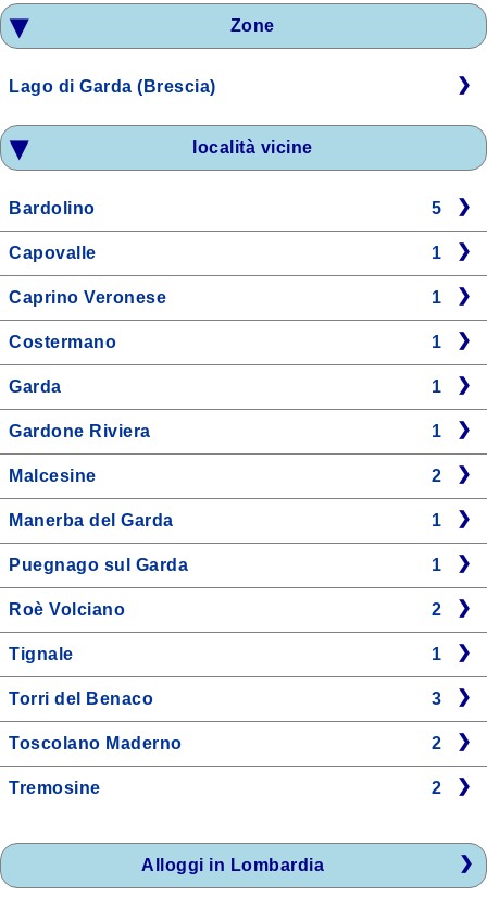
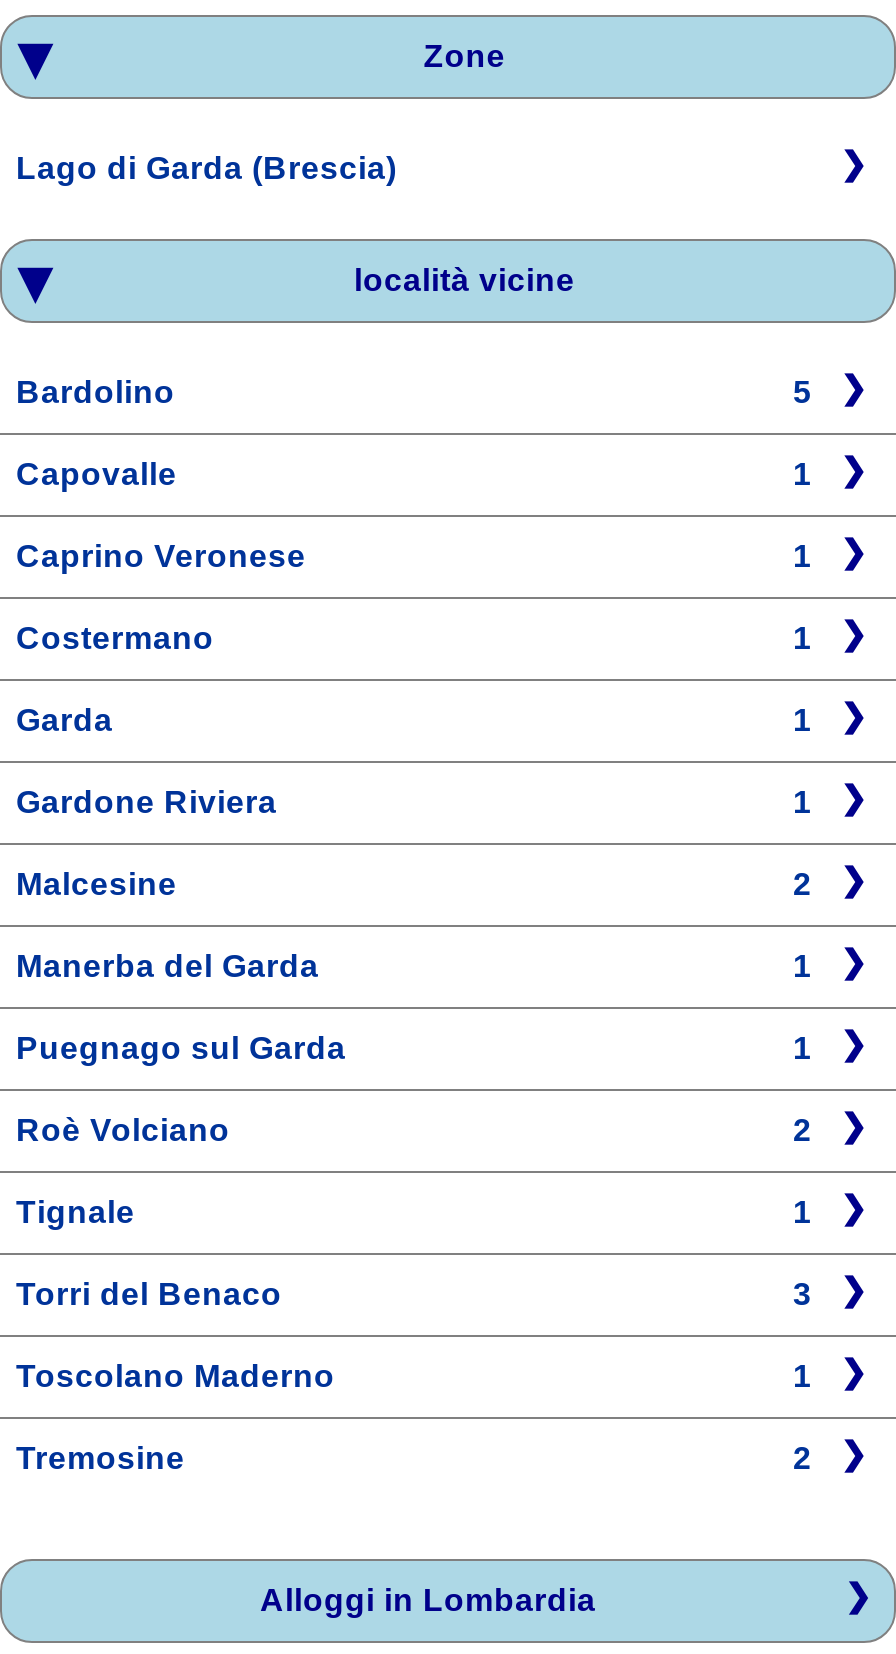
[431,734,441,752] 2 -> [793,1358,812,1392] 1

